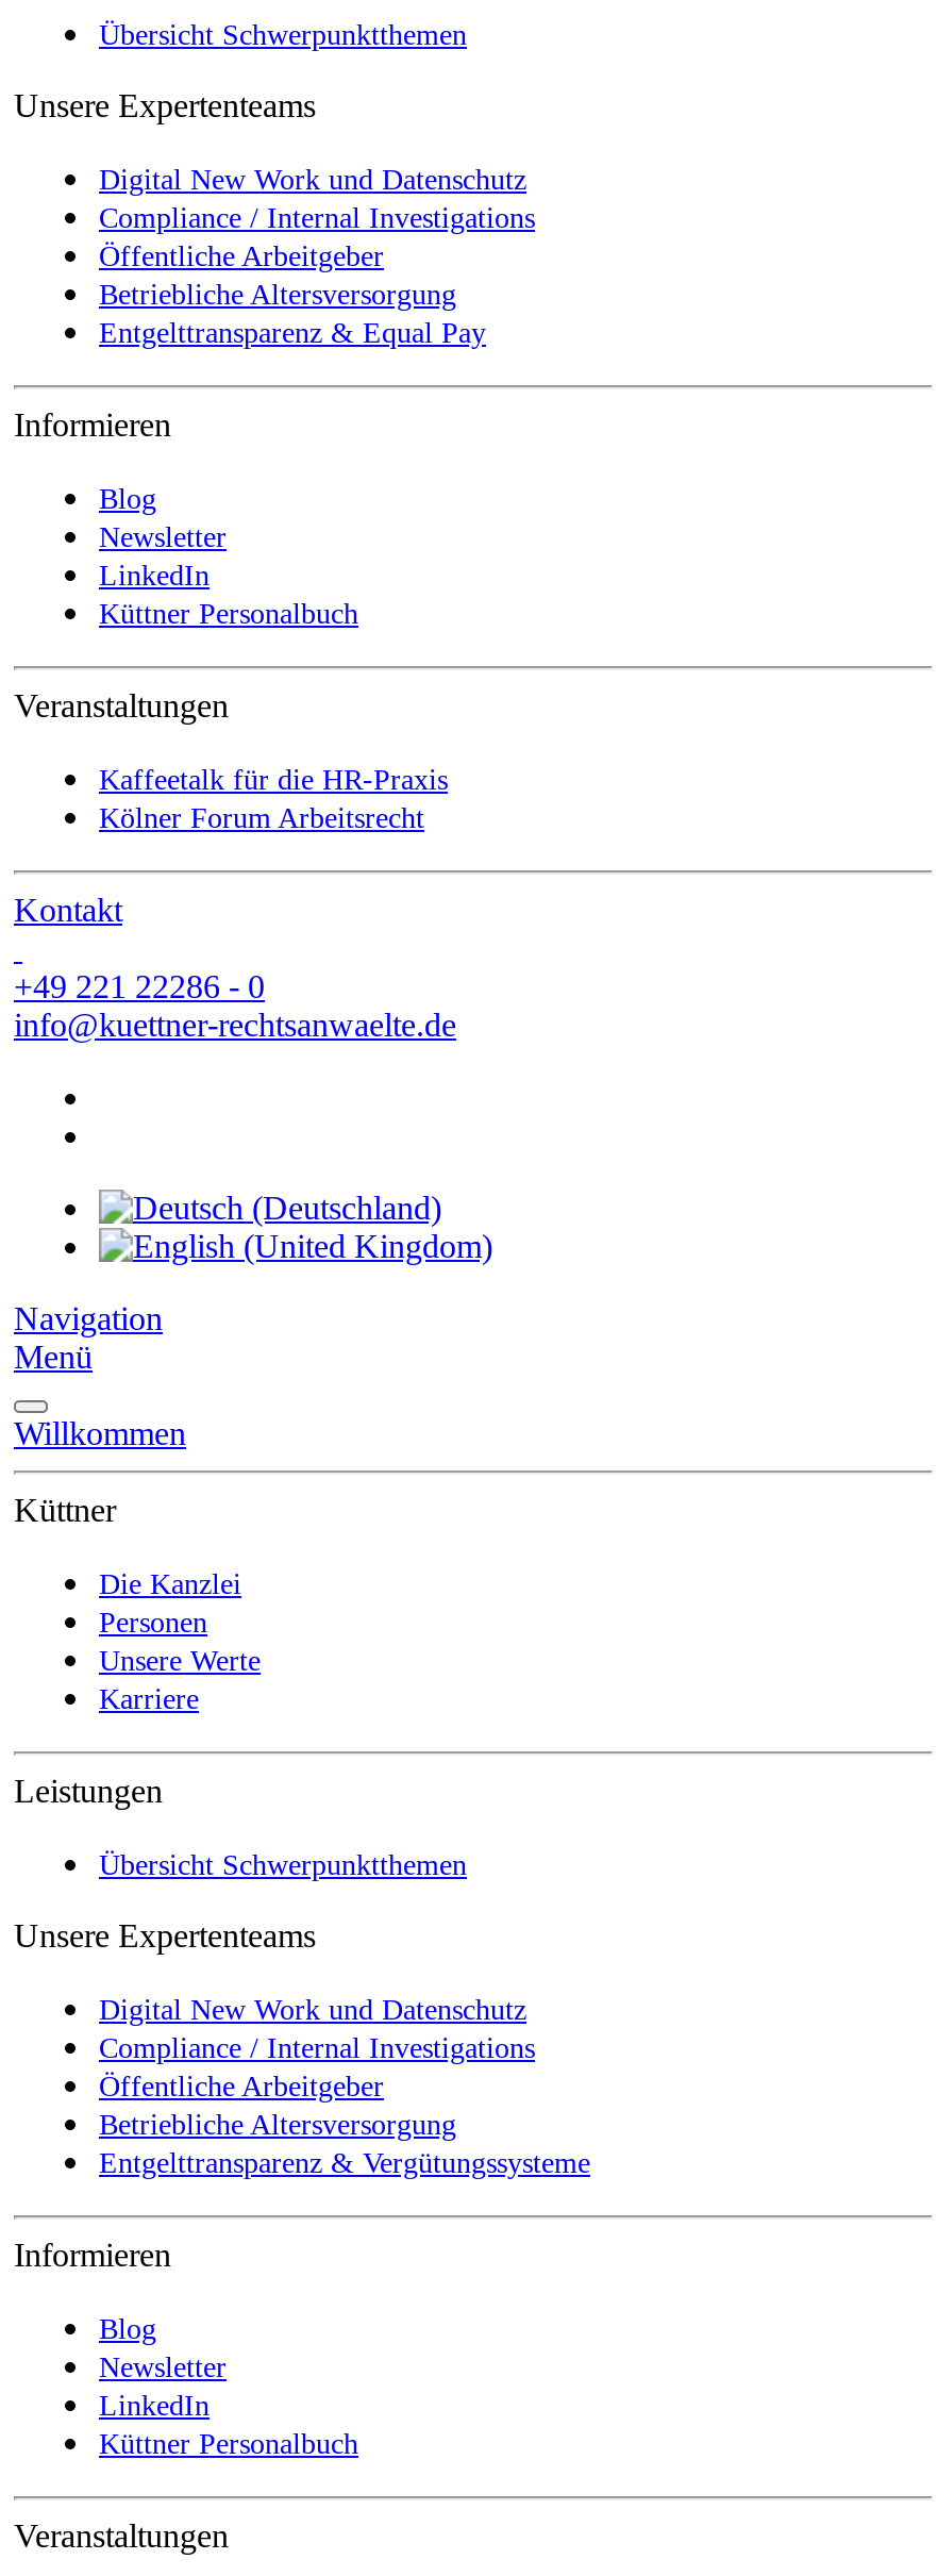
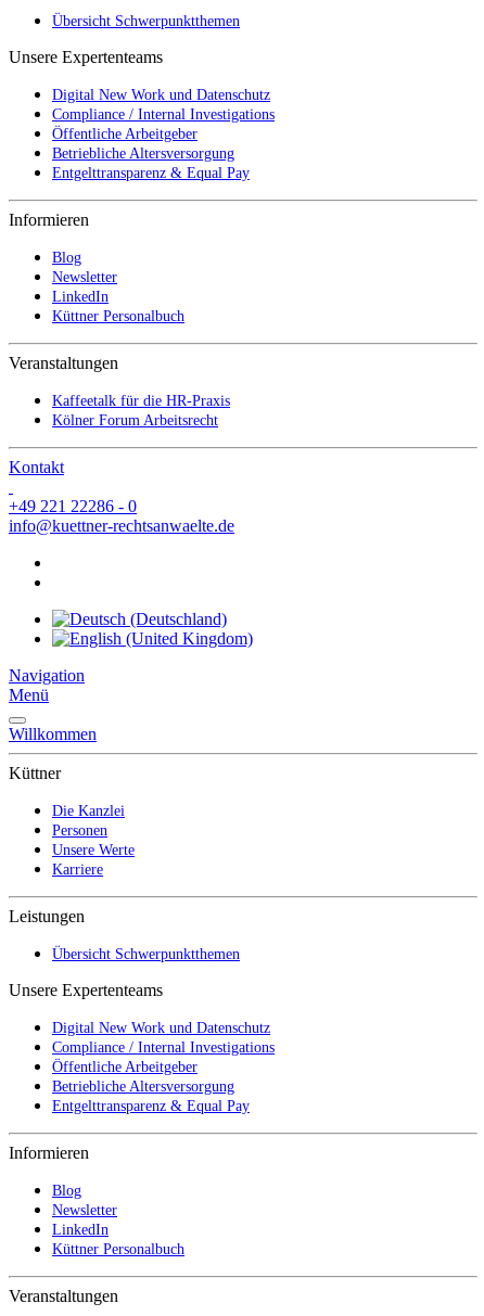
[99,2147,590,2179] Entgelttransparenz & Vergütungssysteme -> [52,1098,250,1114] Entgelttransparenz & Equal Pay

